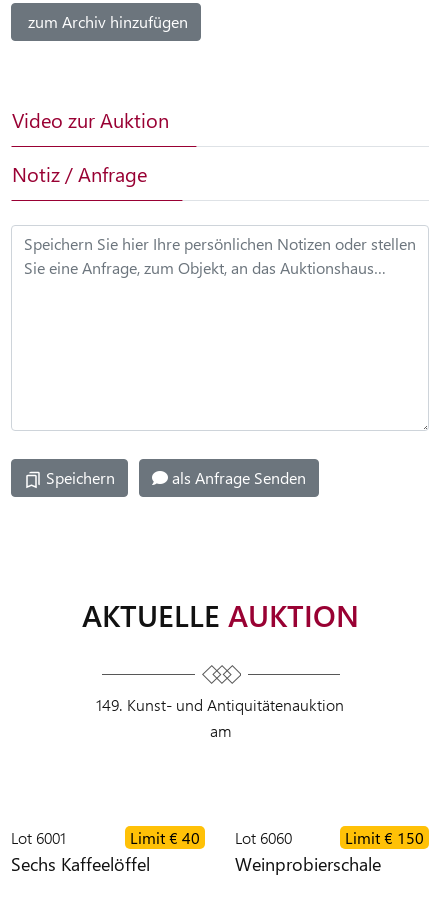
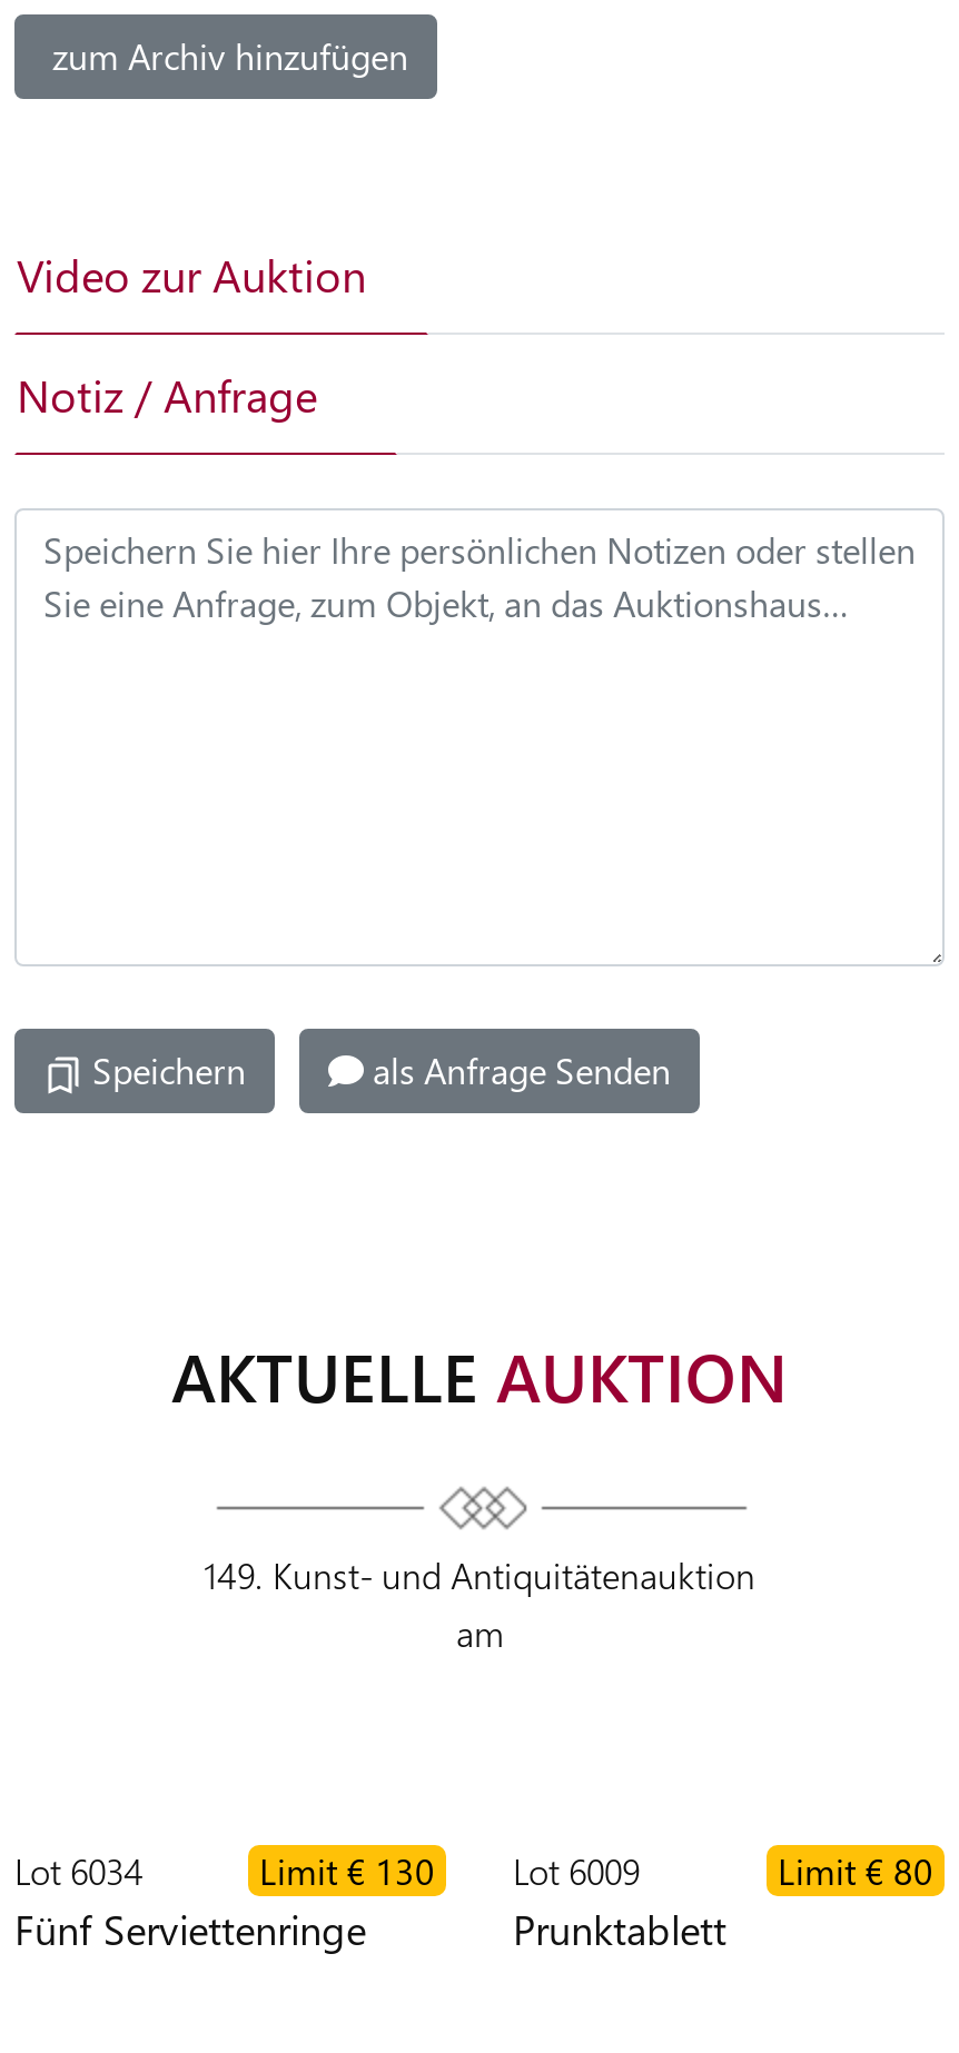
[11,827,200,876] Lot 6001 | Limit € 40 | Sechs Kaffeelöffel -> [14,1847,435,1956] Lot 6034 | Limit € 130 | Fünf Serviettenringe
[235,827,424,876] Lot 6060 | Limit € 150 | Weinprobierschale -> [513,1847,933,1956] Lot 6009 | Limit € 80 | Prunktablett

